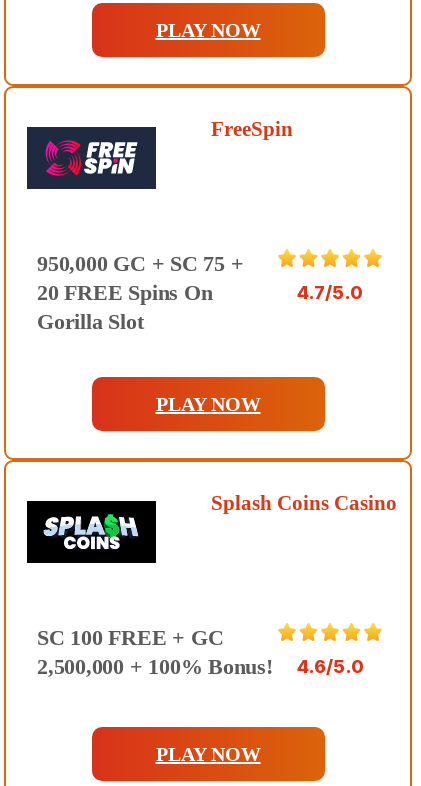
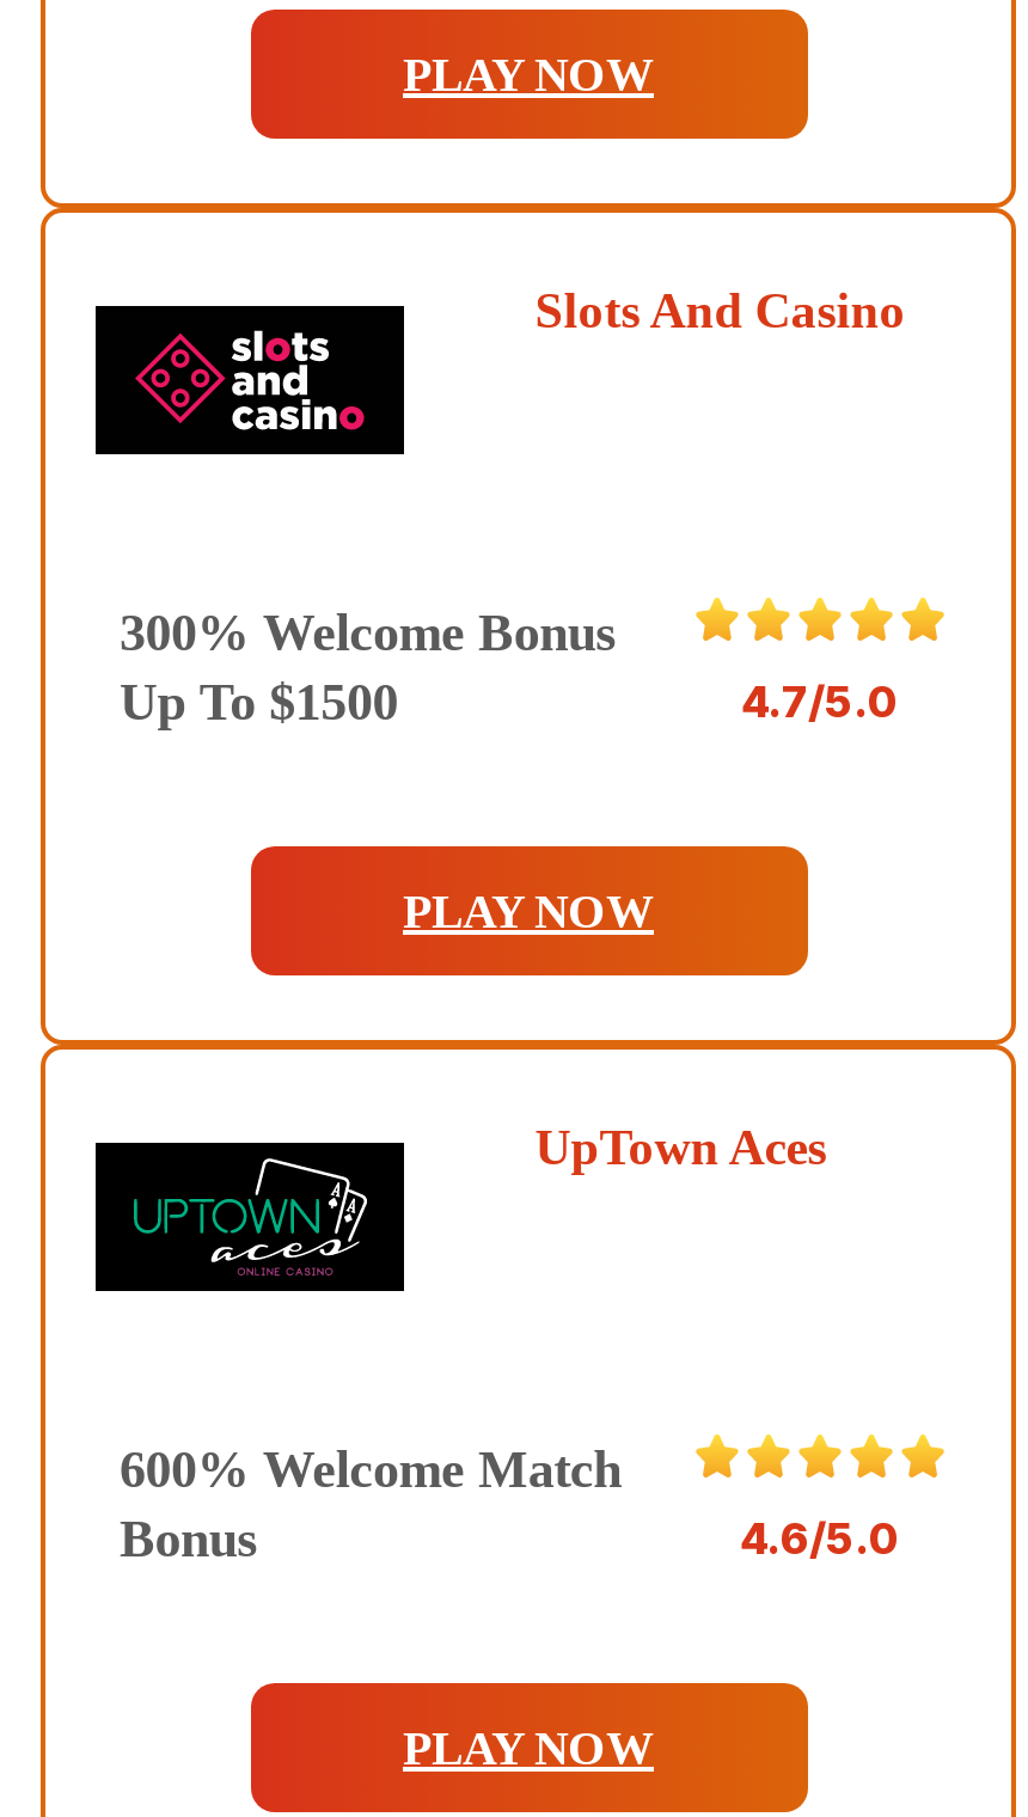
[211,117,293,141] FreeSpin -> [535,282,906,339] Slots And Casino
[27,127,156,189] [image] -> [96,306,404,454] [image]
[37,251,243,334] 950,000 GC + SC 75 + | 20 FREE Spins On | Gorilla Slot -> [120,602,617,732] 300% Welcome Bonus | Up To $1500
[211,491,397,515] Splash Coins Casino -> [535,1119,827,1176] UpTown Aces
[43,508,140,556] [image] -> [131,1157,371,1277] [image]
[37,625,273,679] SC 100 FREE + GC | 2,500,000 + 100% Bonus! -> [120,1439,621,1568] 600% Welcome Match | Bonus

